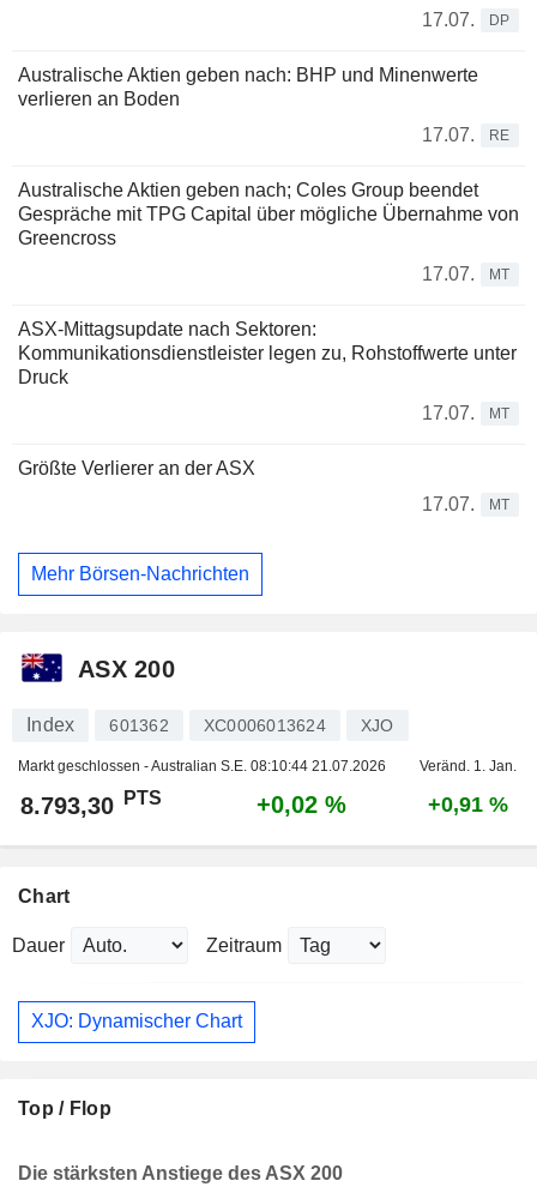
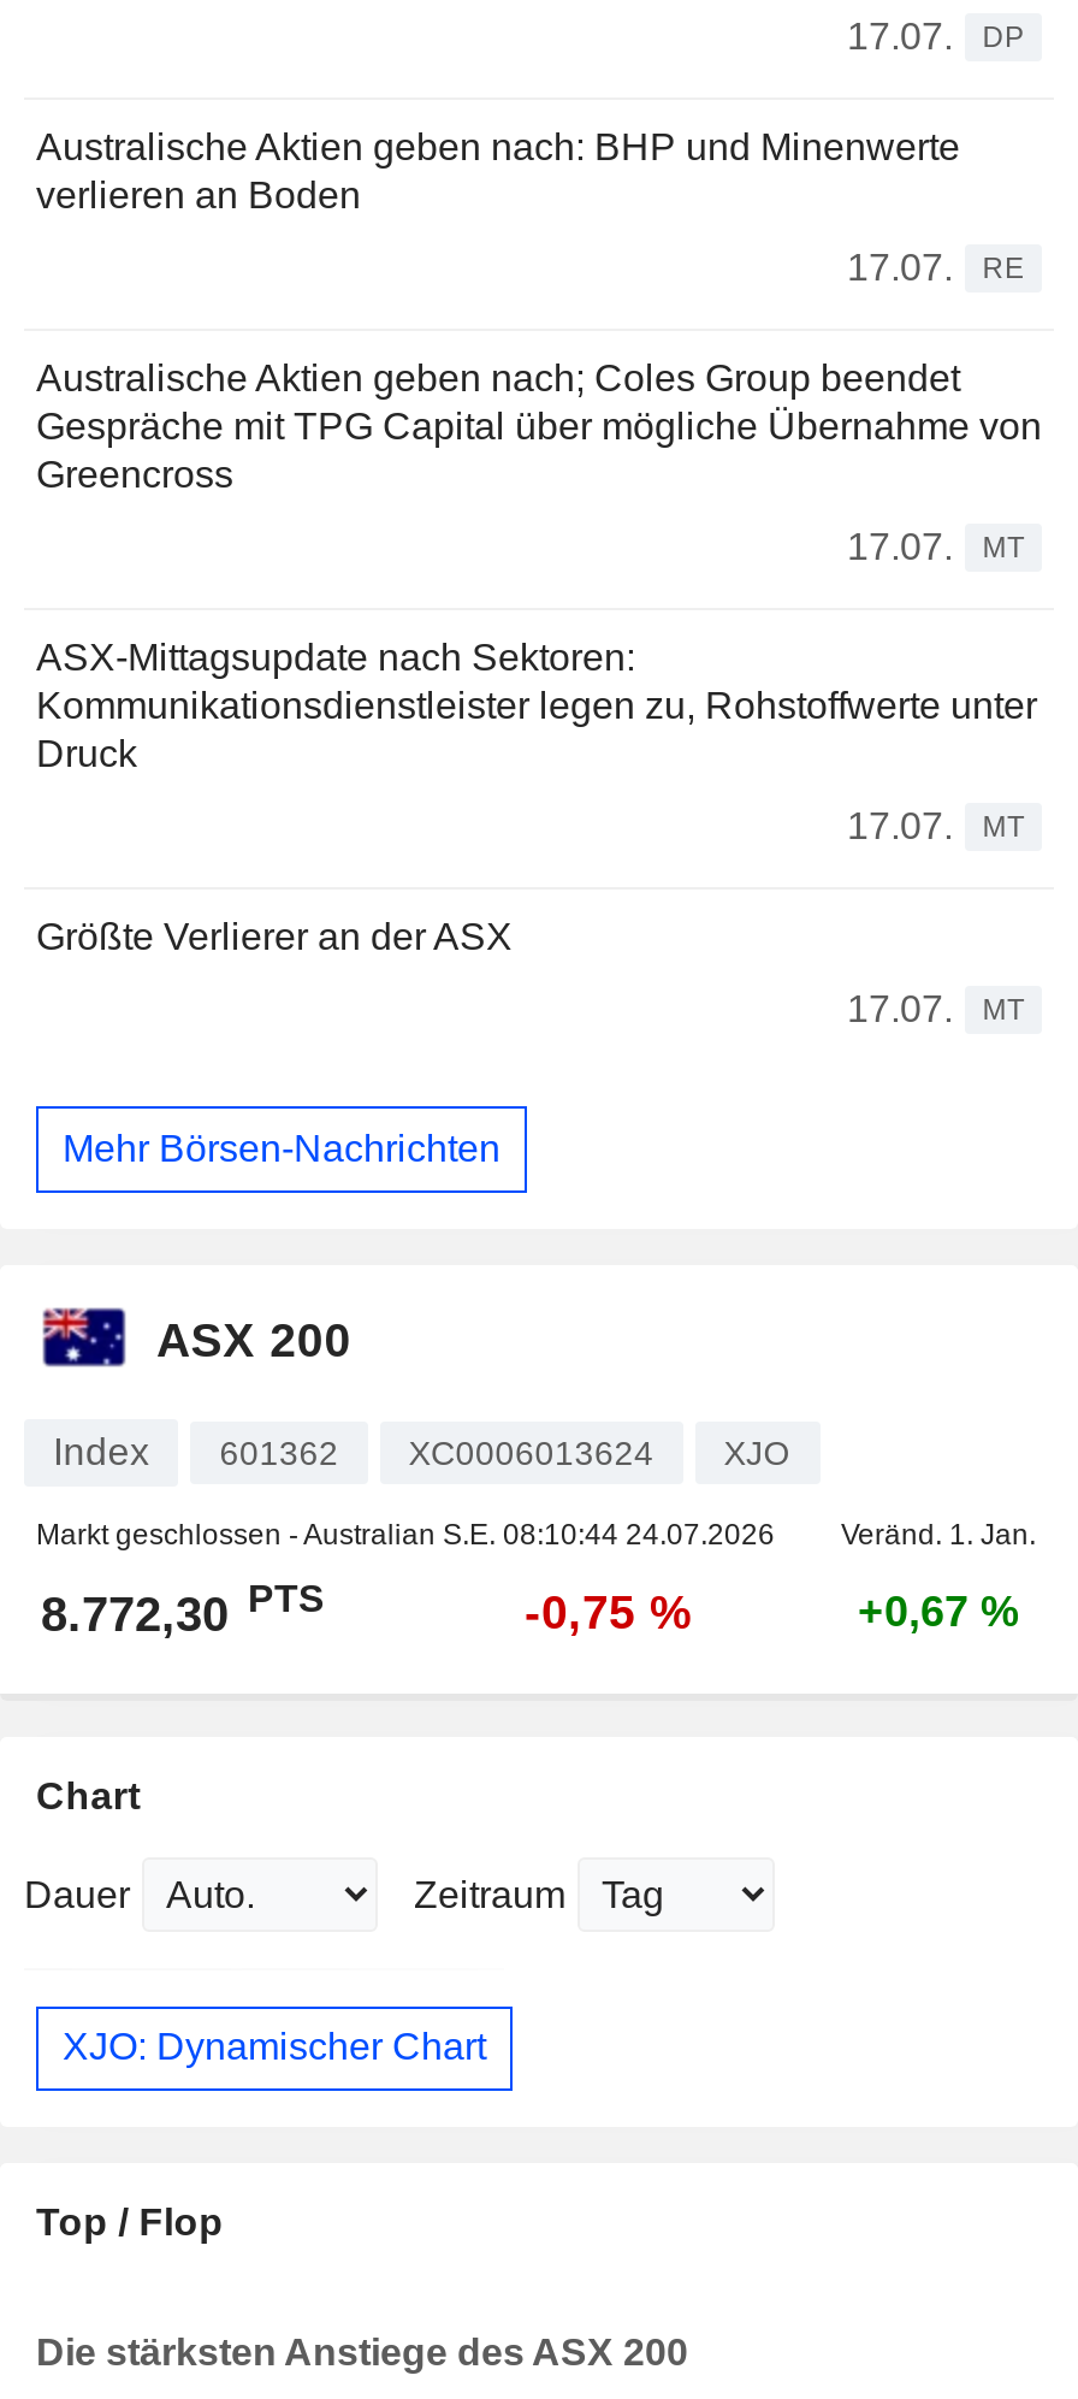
[18,757,386,774] Markt geschlossen - Australian S.E. 08:10:44 21.07.2026 -> [36,1517,775,1551] Markt geschlossen - Australian S.E. 08:10:44 24.07.2026
[20,788,162,818] 8.793,30 PTS -> [41,1578,325,1640] 8.772,30 PTS
[257,791,346,817] +0,02 % -> [525,1584,693,1637] -0,75 %
[427,792,508,816] +0,91 % -> [858,1587,1019,1635] +0,67 %

